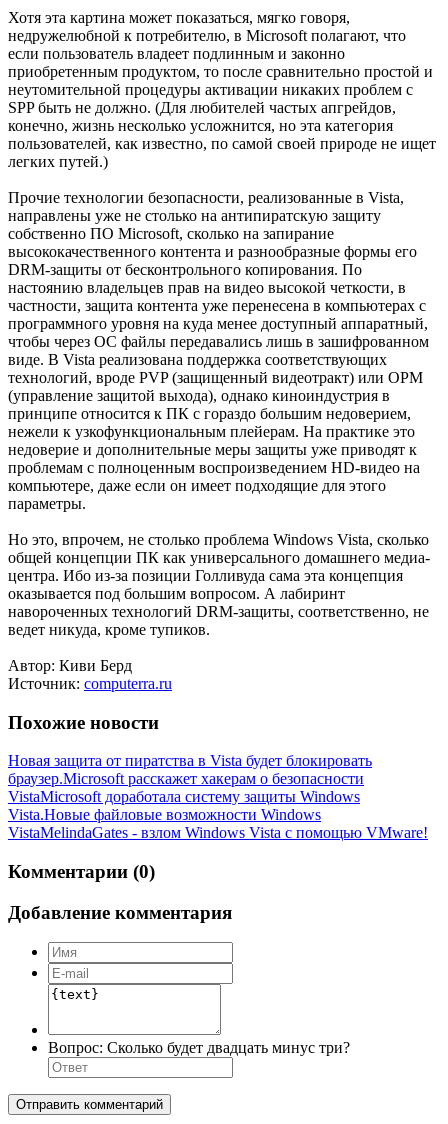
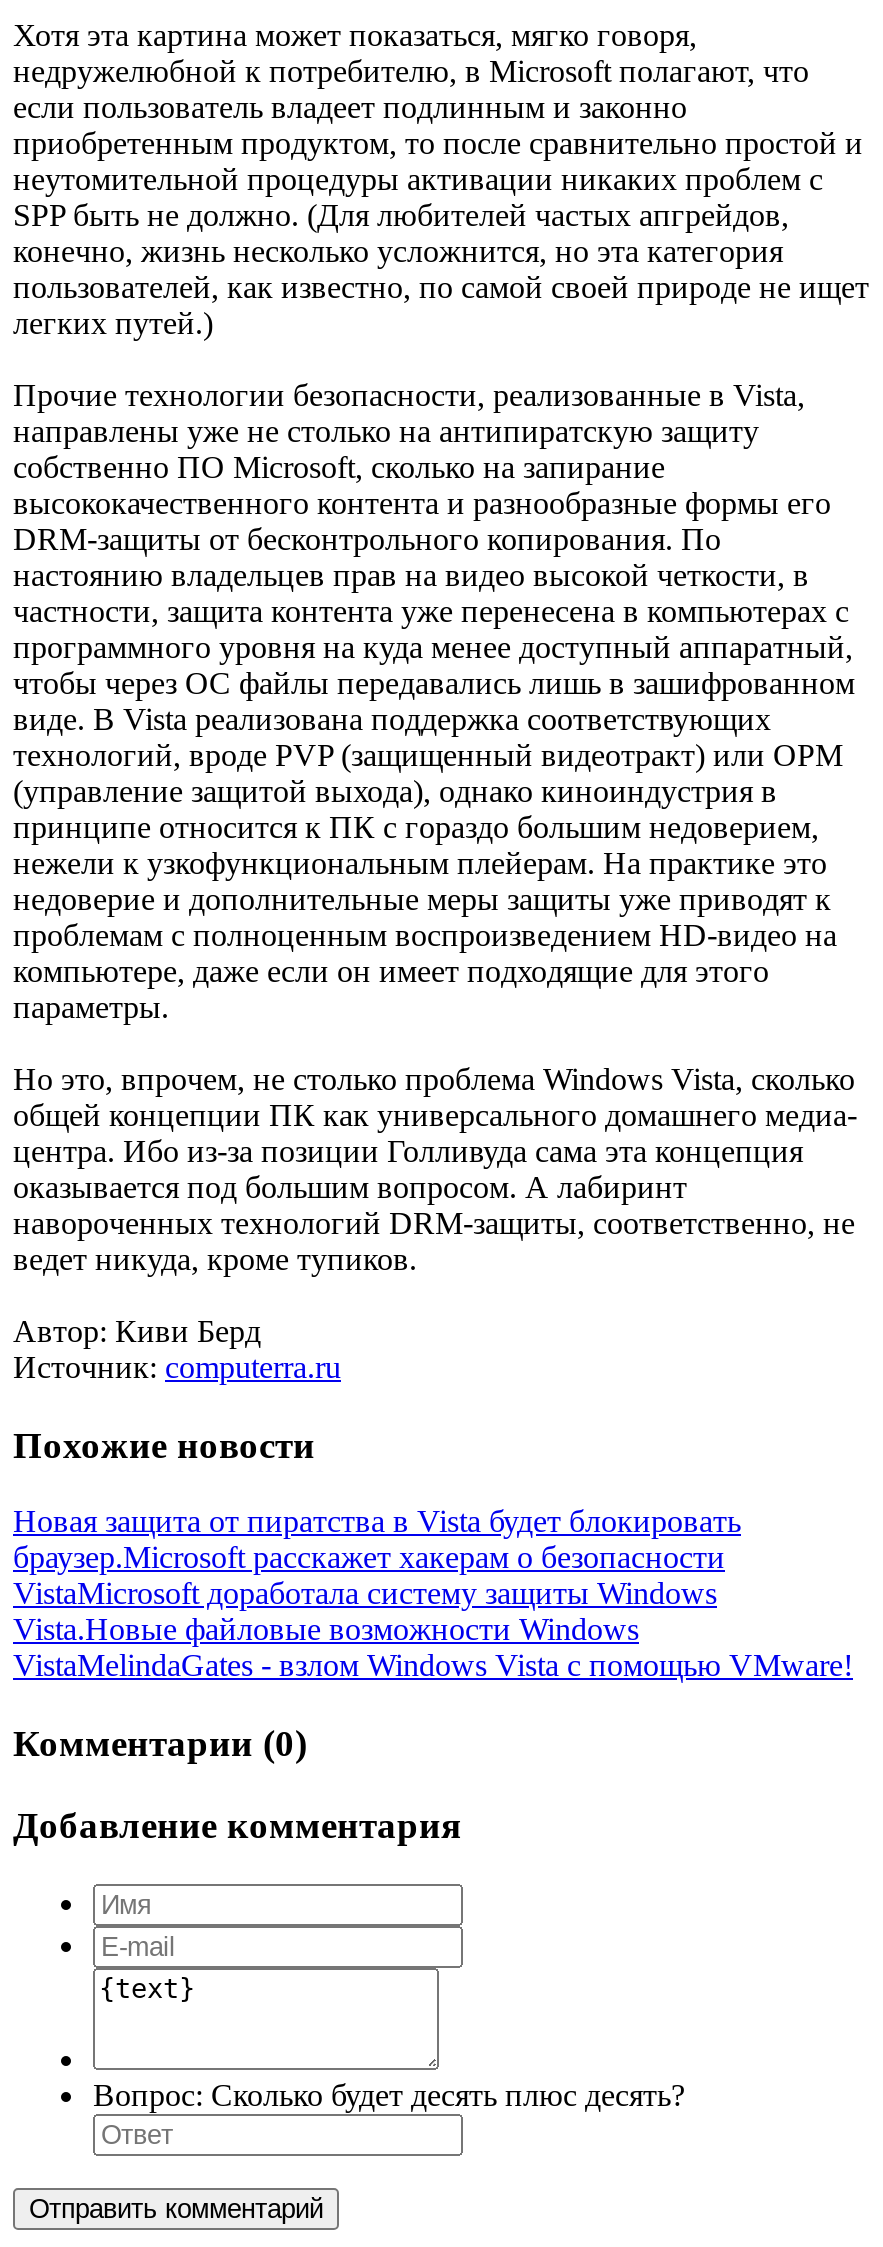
[48,1039,350,1056] Вопрос: Сколько будет двадцать минус три? -> [93,2079,685,2113] Вопрос: Сколько будет десять плюс десять?

